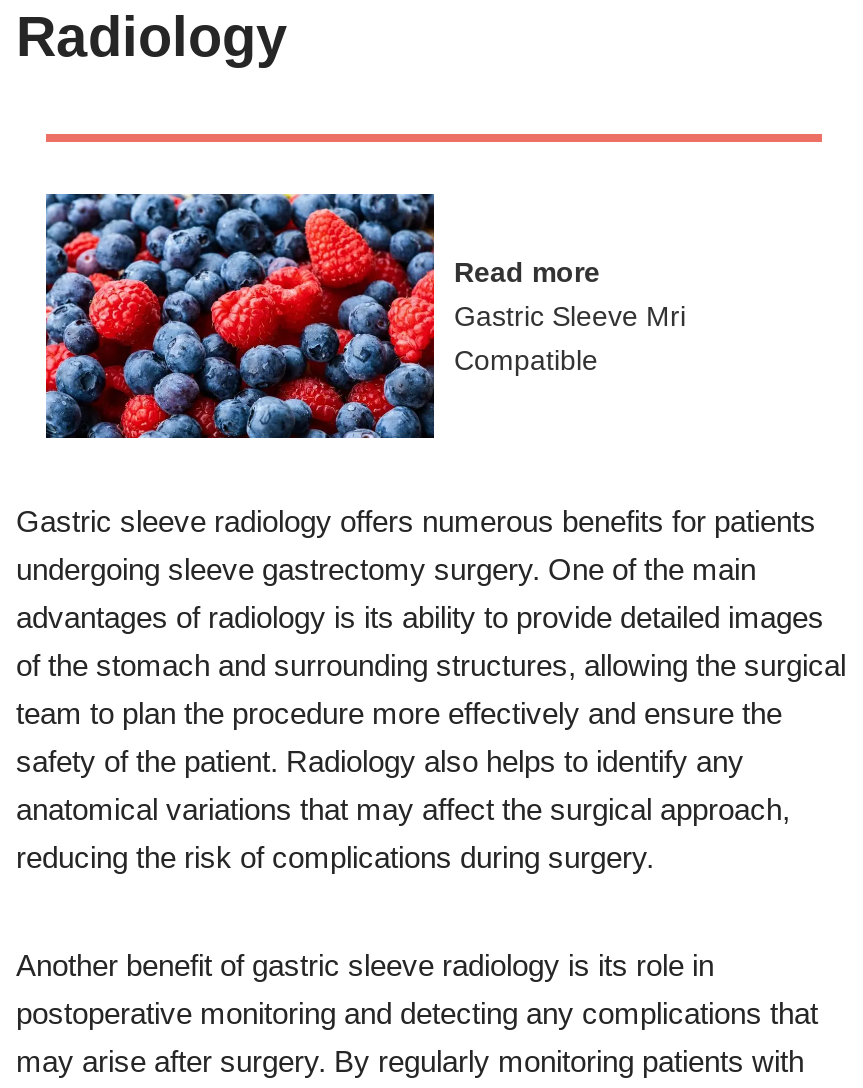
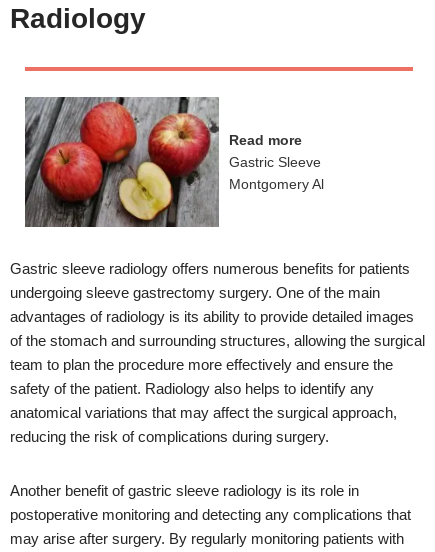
[44,192,686,440] [image] | Gastric Sleeve Mri | Compatible -> [24,96,324,228] [image] | Gastric Sleeve | Montgomery Al

